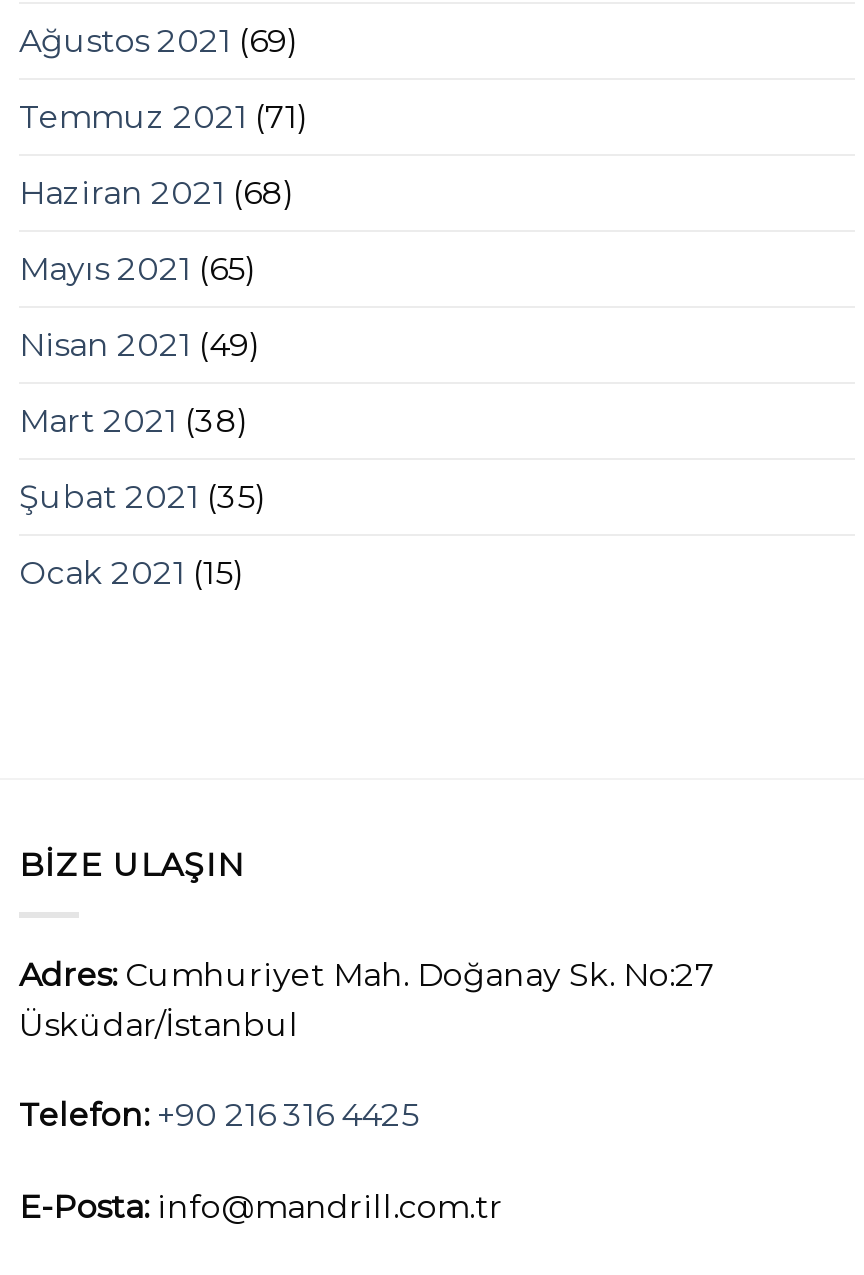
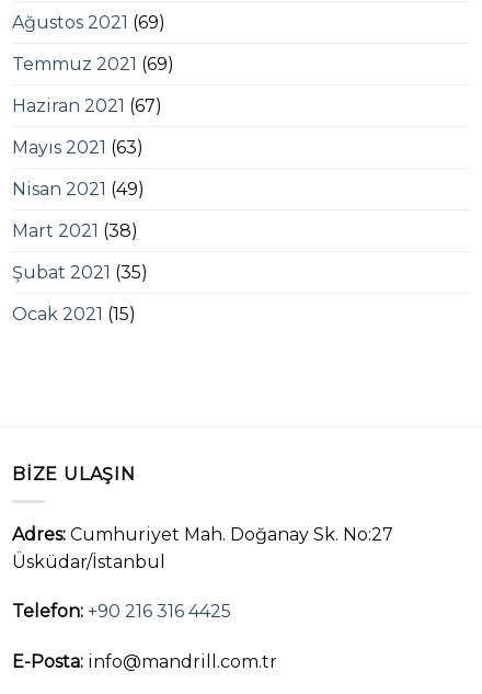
[19,98,309,136] Temmuz 2021 (71) -> [12,54,174,75] Temmuz 2021 (69)
[19,174,295,212] Haziran 2021 (68) -> [12,95,162,116] Haziran 2021 (67)
[19,250,257,288] Mayıs 2021 (65) -> [12,137,144,158] Mayıs 2021 (63)

